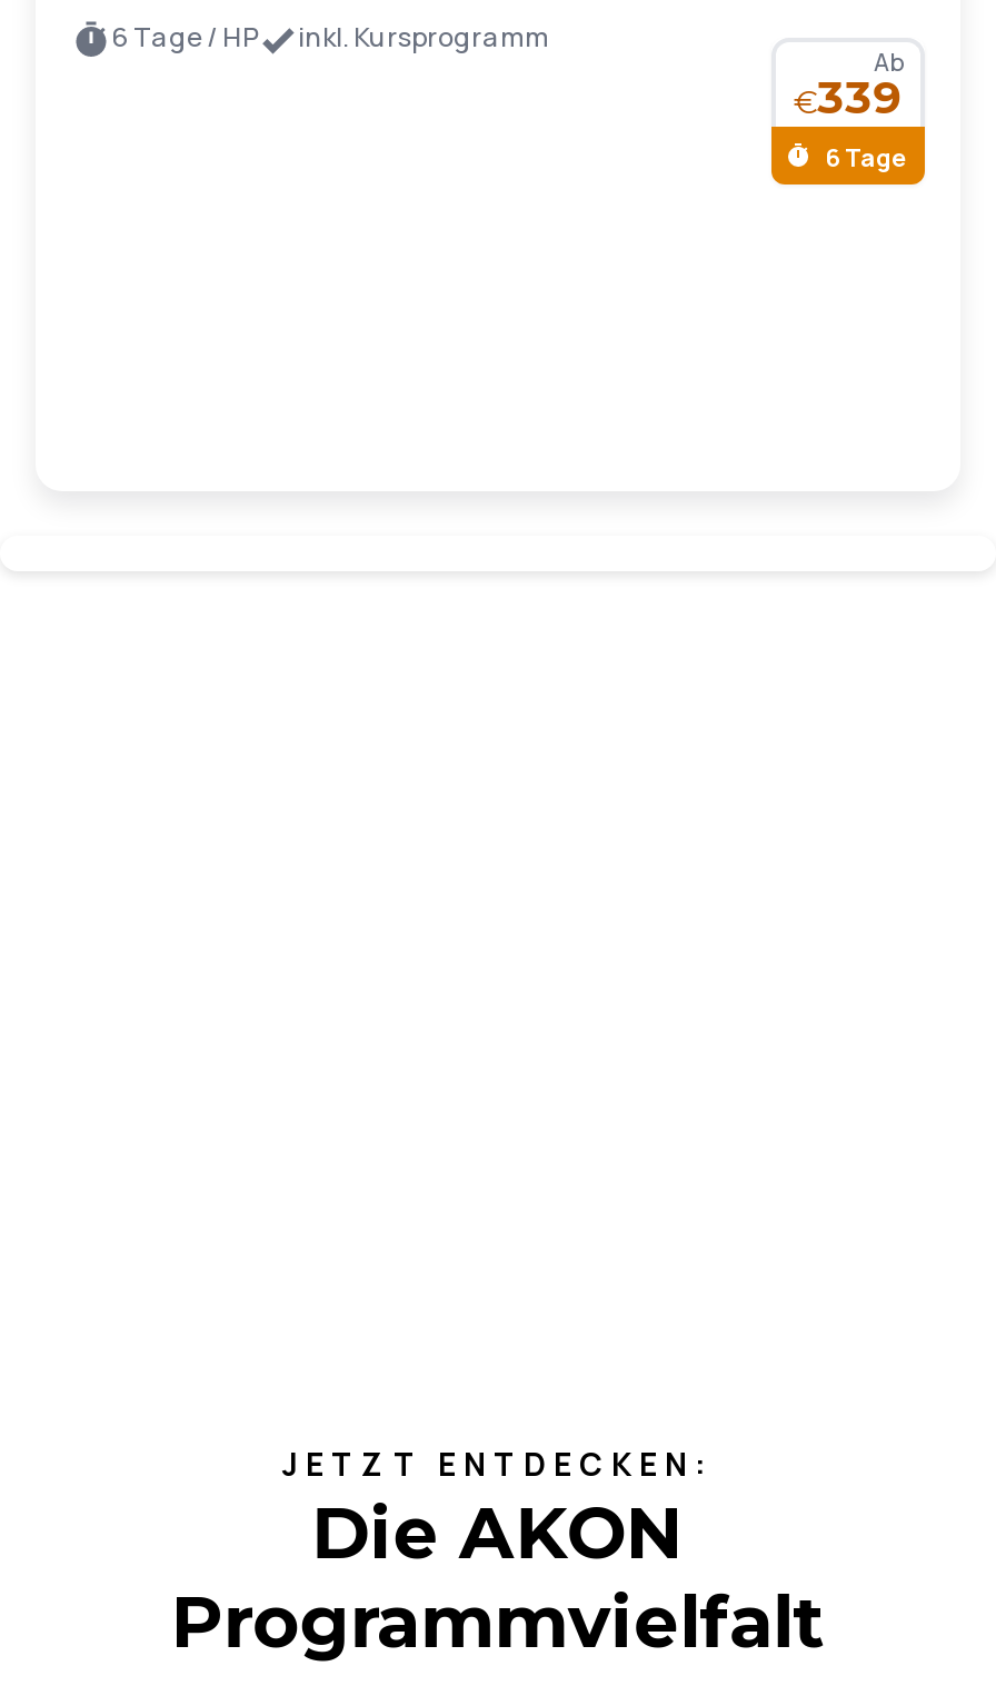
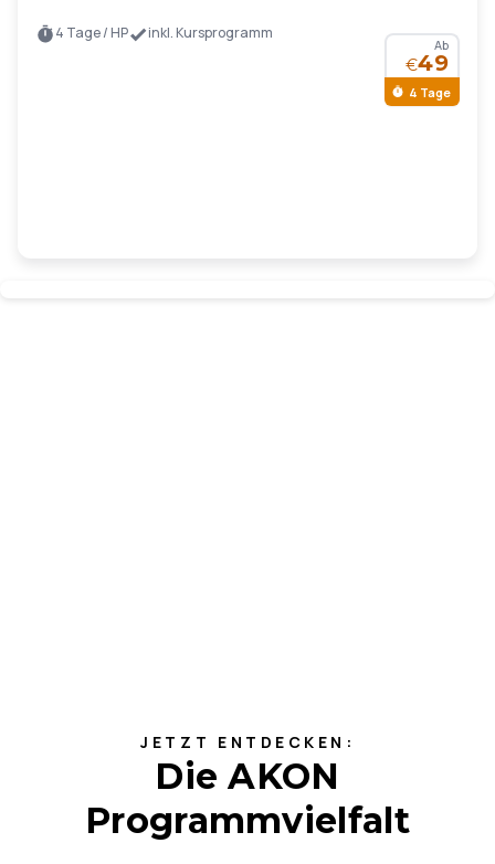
[111,18,549,56] 6 Tage / HP inkl. Kursprogramm -> [55,23,273,42] 4 Tage / HP inkl. Kursprogramm
[793,71,907,172] €339 | 6 Tage -> [406,50,451,100] €49 | 4 Tage

